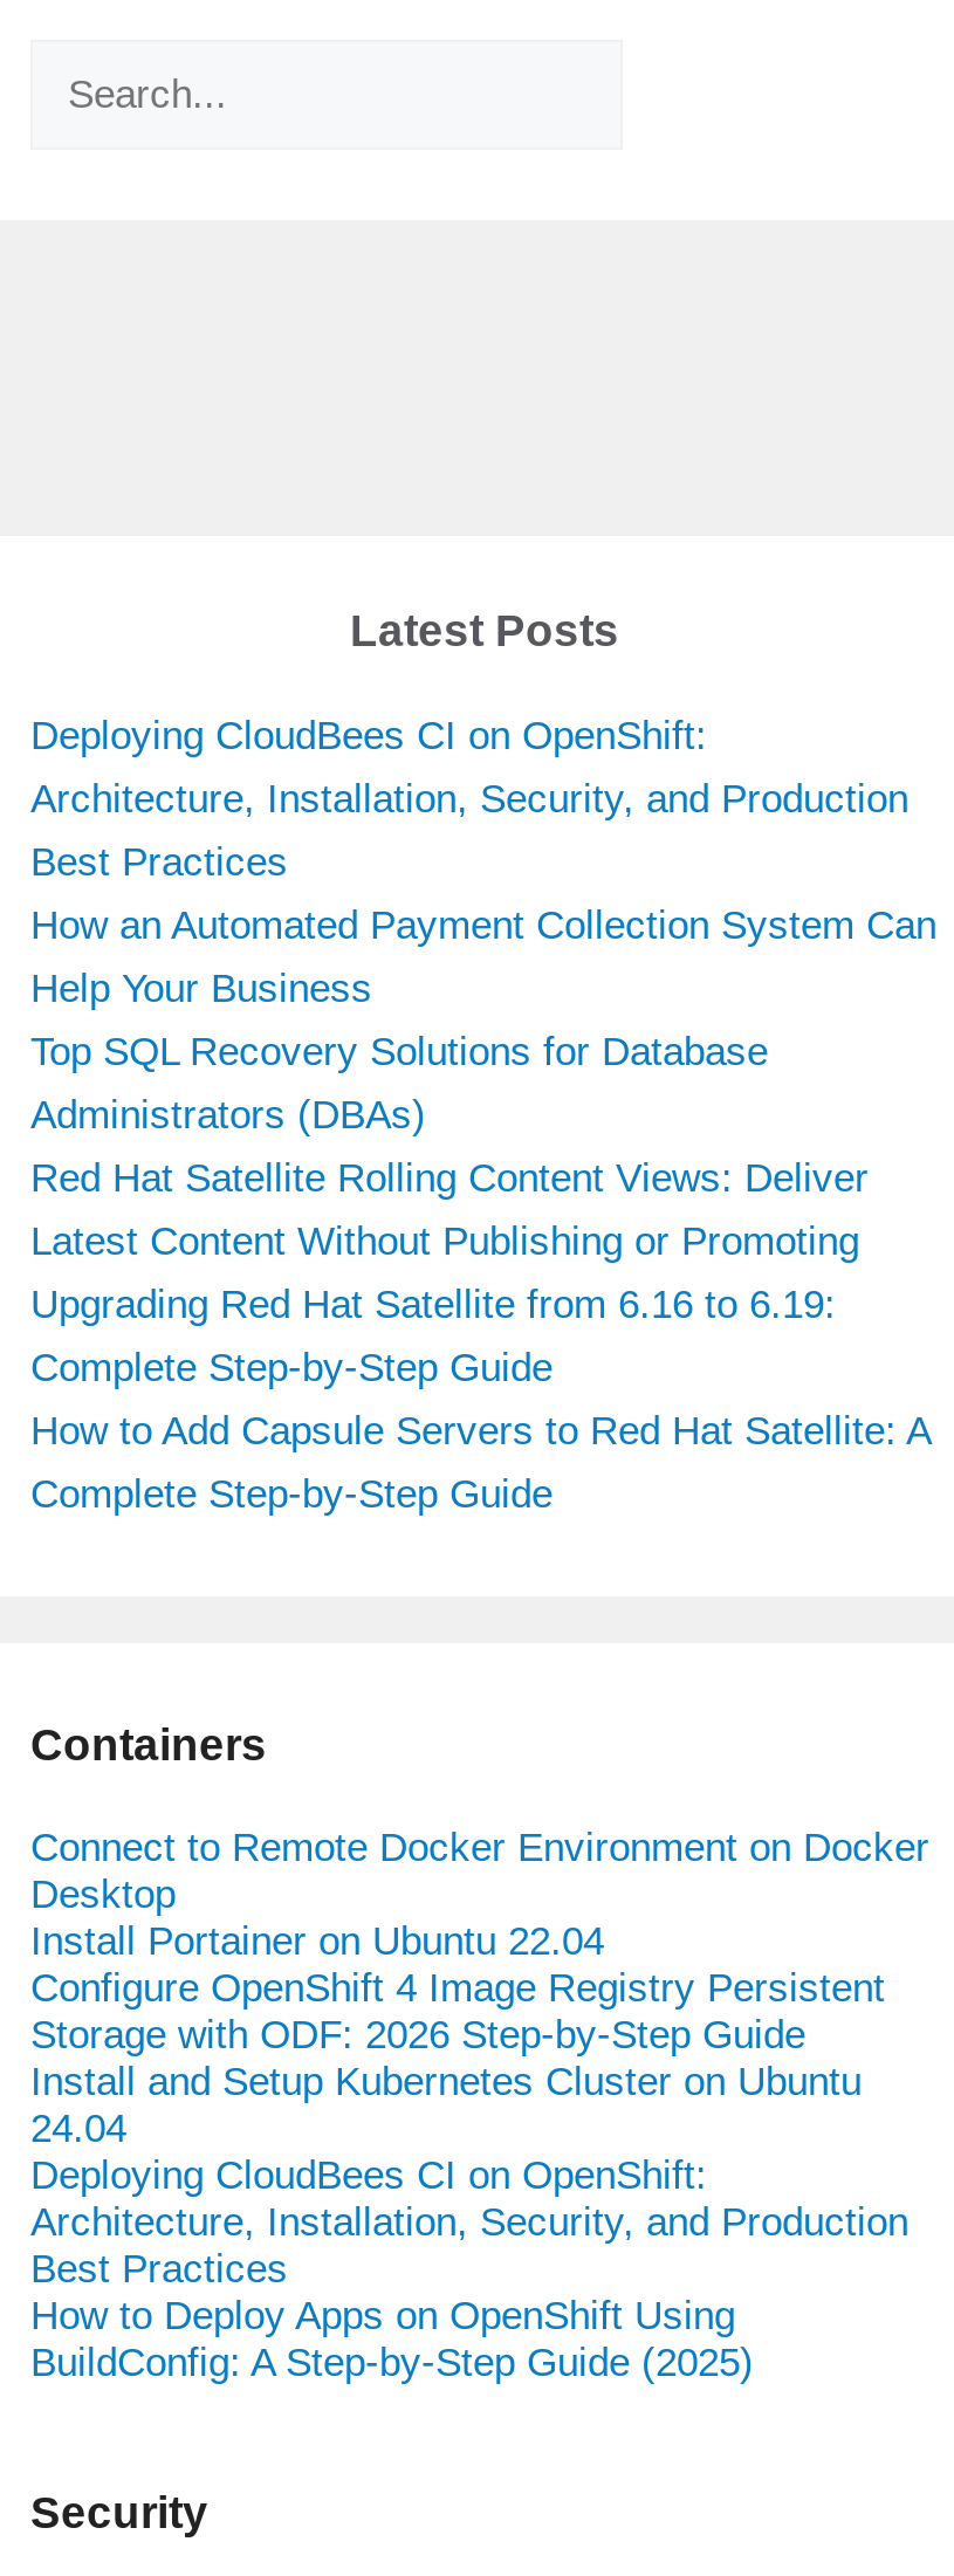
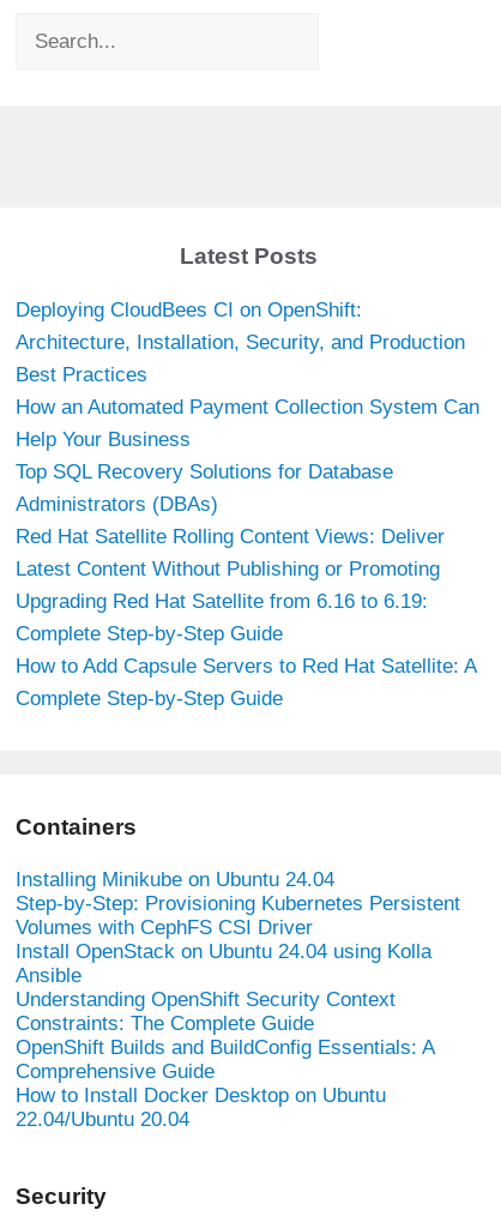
[30,1825,929,2385] Connect to Remote Docker Environment on Docker | Desktop | Install Portainer on Ubuntu 22.04 | Configure OpenShift 4 Image Registry Persistent | Storage with ODF: 2026 Step-by-Step Guide | Install and Setup Kubernetes Cluster on Ubuntu | 24.04 | Deploying CloudBees CI on OpenShift: | Architecture, Installation, Security, and Production | Best Practices | How to Deploy Apps on OpenShift Using | BuildConfig: A Step-by-Step Guide (2025) -> [16,868,460,1131] Installing Minikube on Ubuntu 24.04 | Step-by-Step: Provisioning Kubernetes Persistent | Volumes with CephFS CSI Driver | Install OpenStack on Ubuntu 24.04 using Kolla | Ansible | Understanding OpenShift Security Context | Constraints: The Complete Guide | OpenShift Builds and BuildConfig Essentials: A | Comprehensive Guide | How to Install Docker Desktop on Ubuntu | 22.04/Ubuntu 20.04

